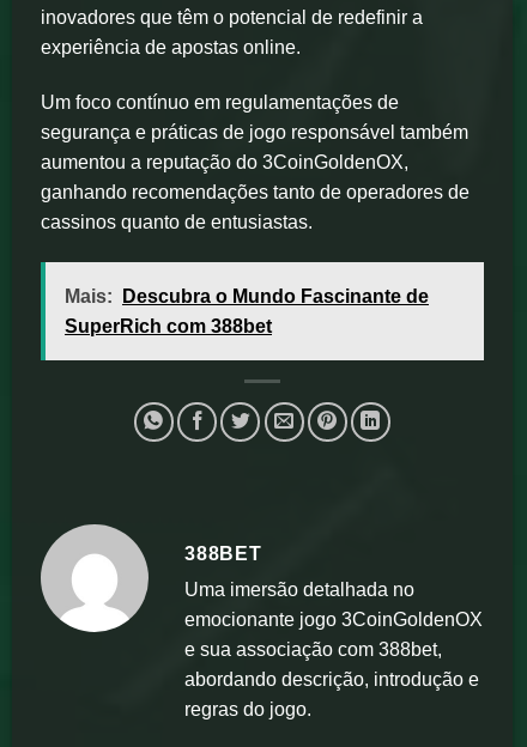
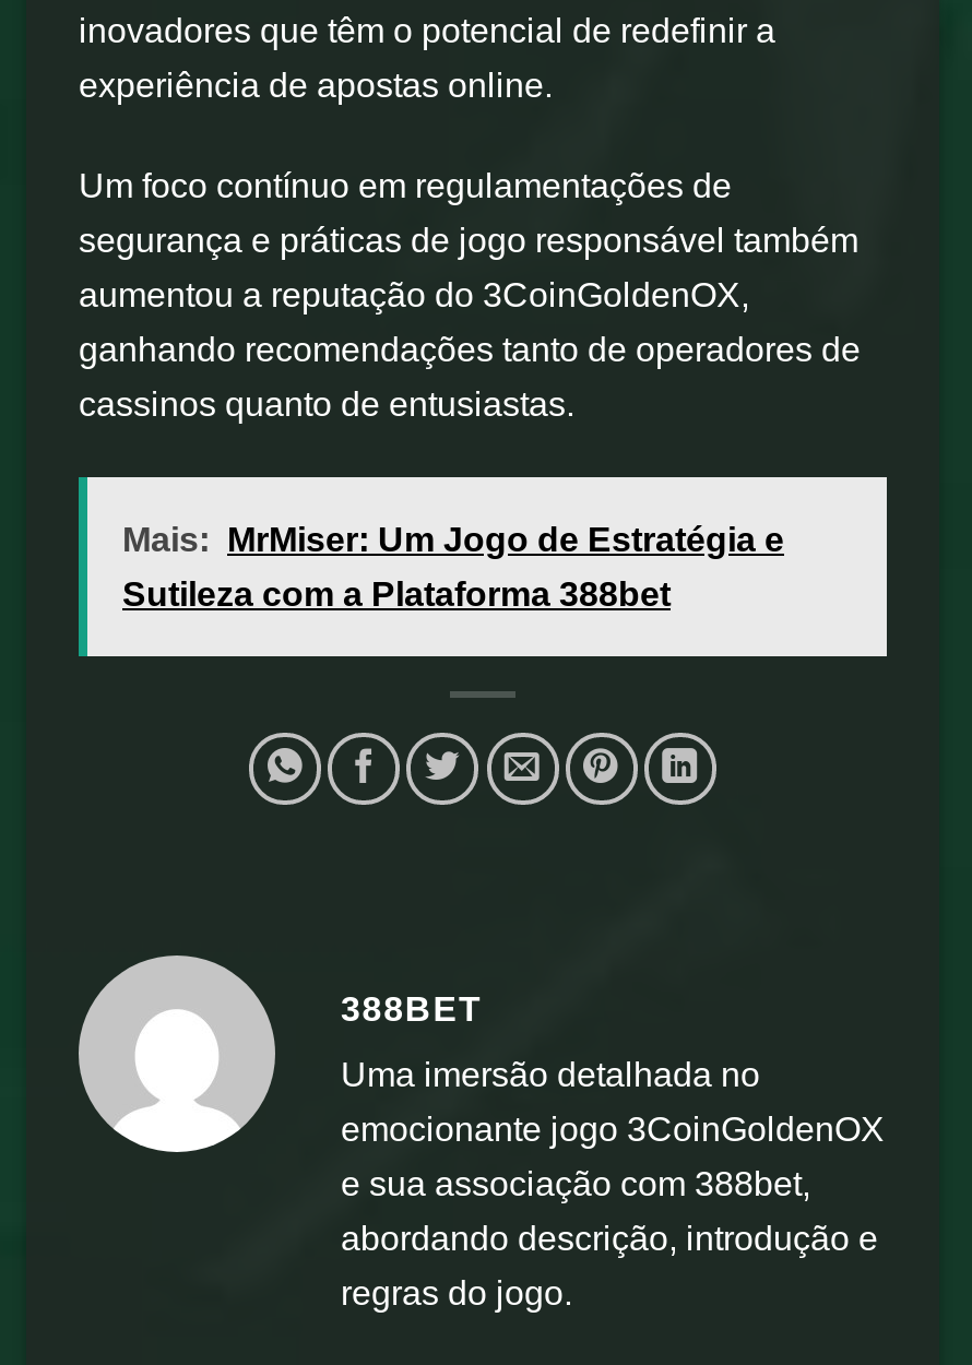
[65,286,429,306] Mais: Descubra o Mundo Fascinante de -> [122,520,784,557] Mais: MrMiser: Um Jogo de Estratégia e
[65,316,272,336] SuperRich com 388bet -> [122,575,671,612] Sutileza com a Plataforma 388bet

